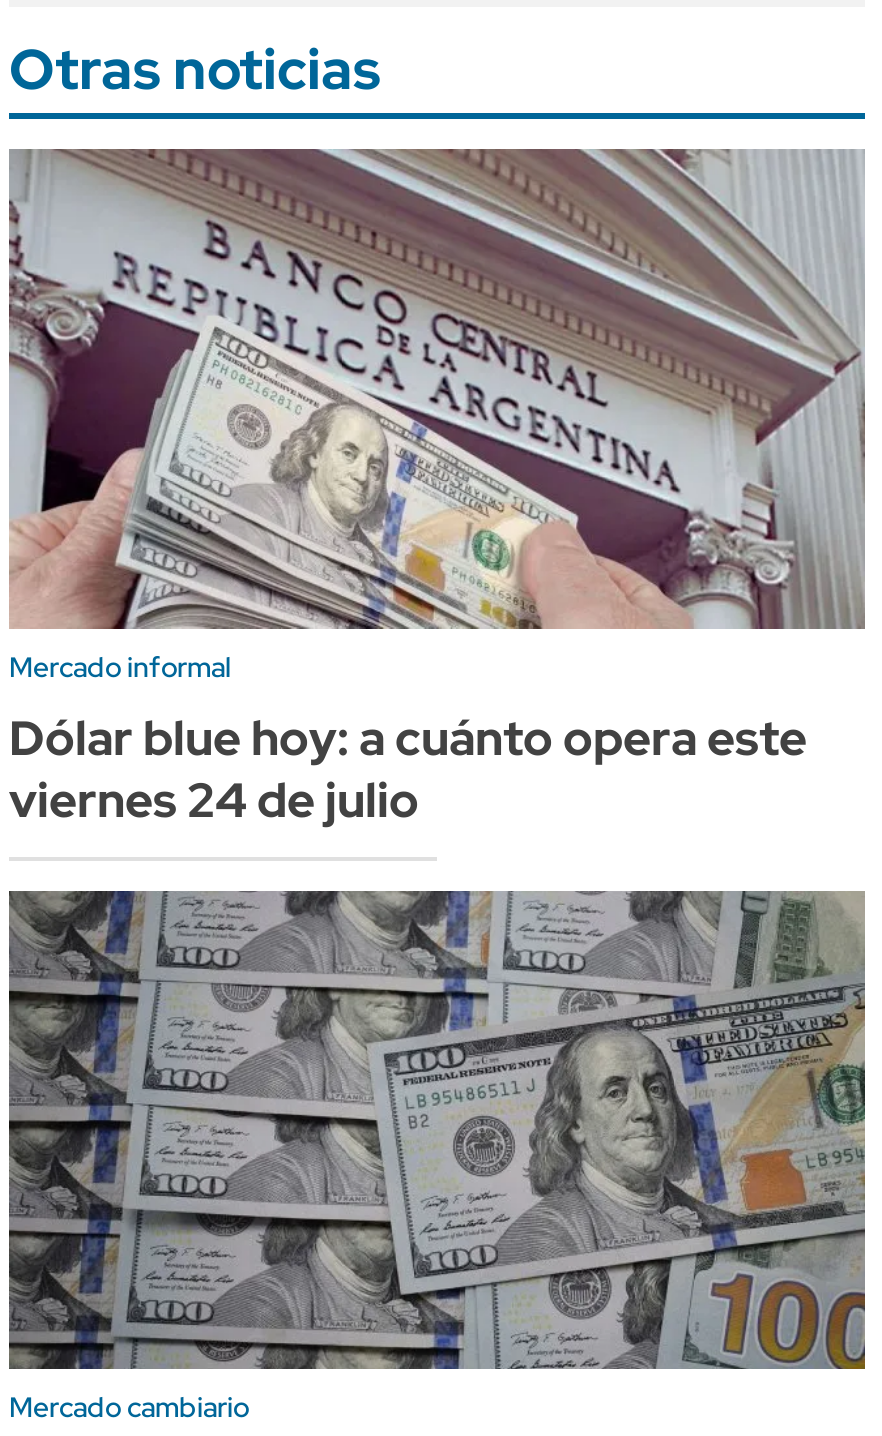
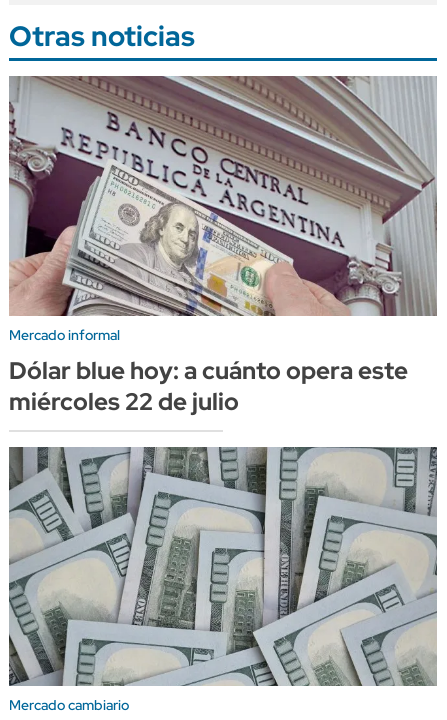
[9,768,419,830] viernes 24 de julio -> [9,386,239,417] miércoles 22 de julio
[9,891,865,1371] [image] -> [9,447,437,687] [image]

